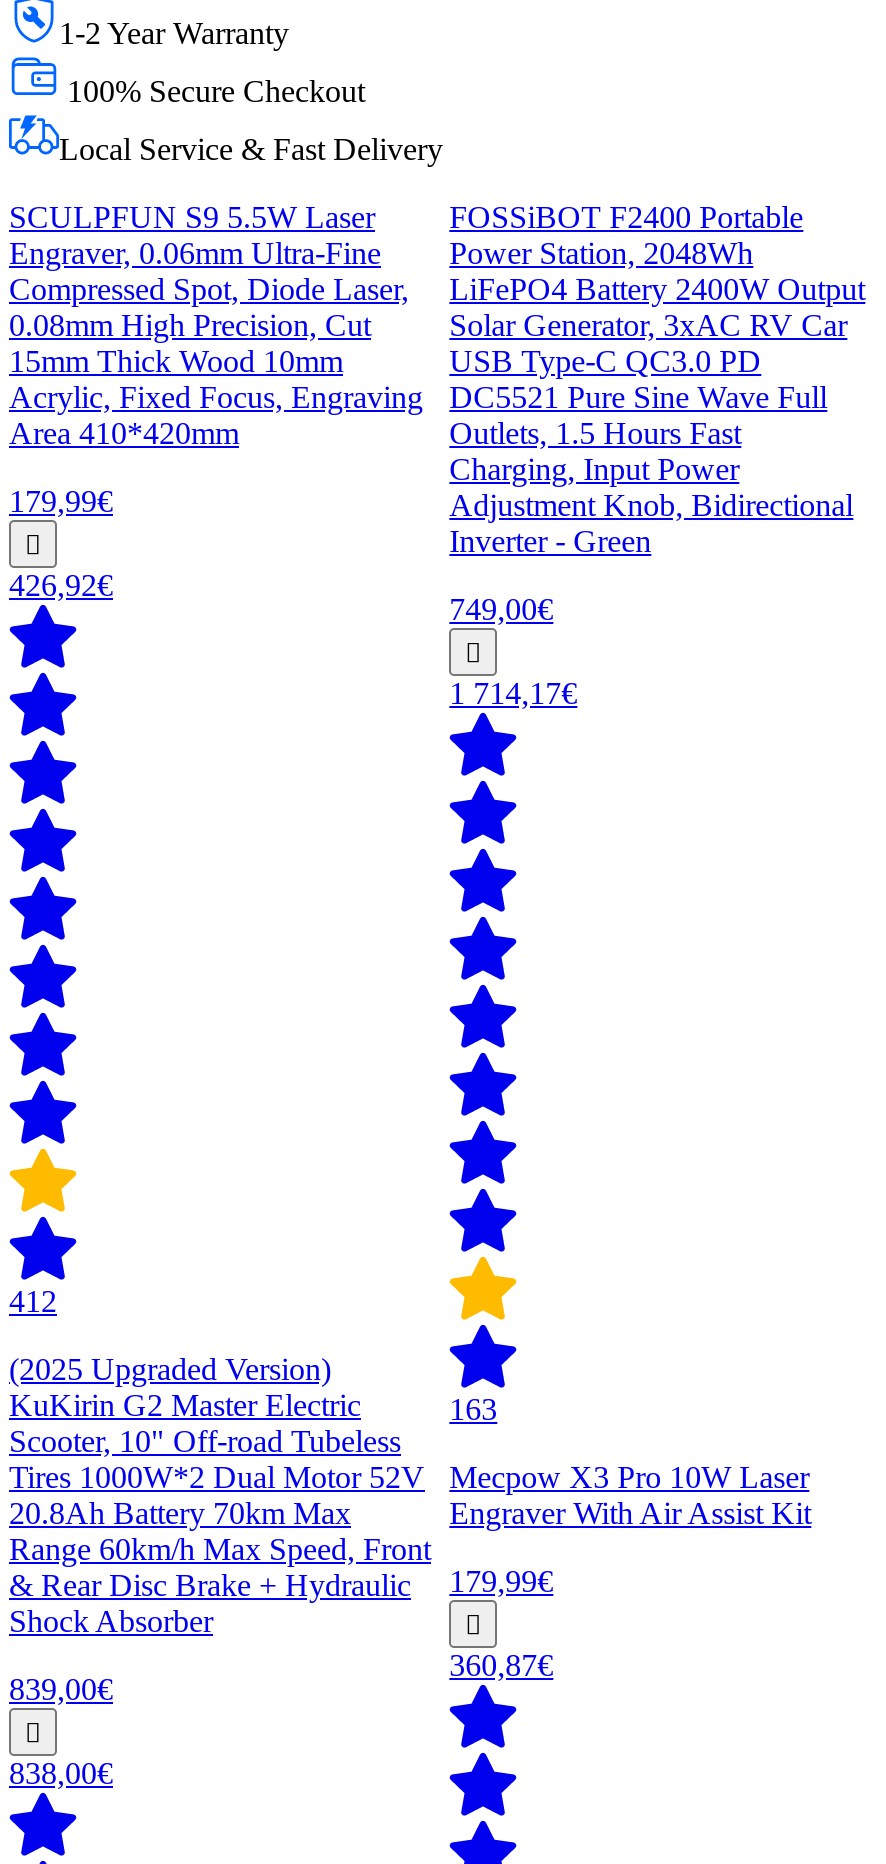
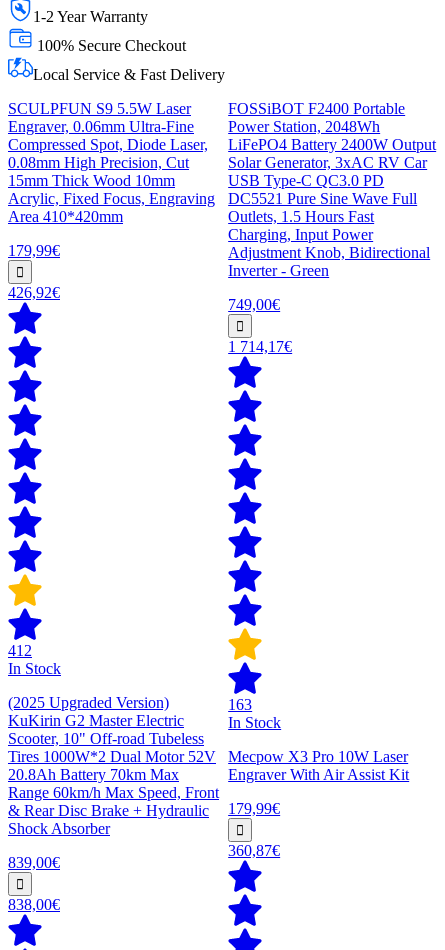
none -> [8,660,61,677] In Stock
none -> [228,714,281,731] In Stock

